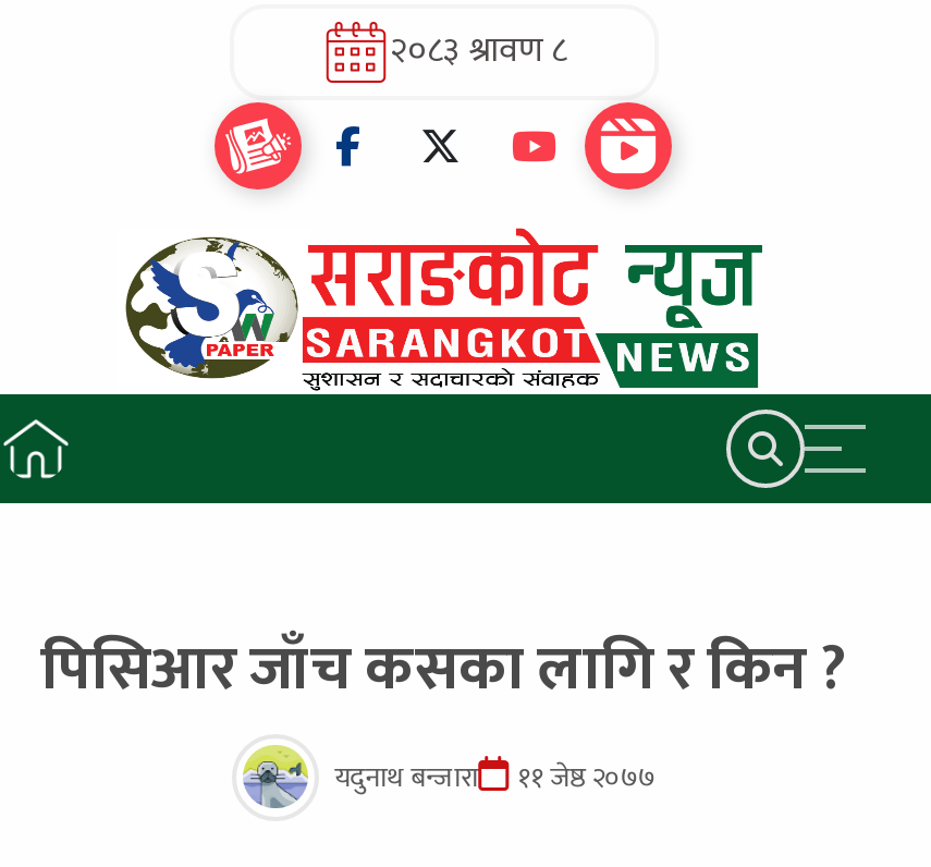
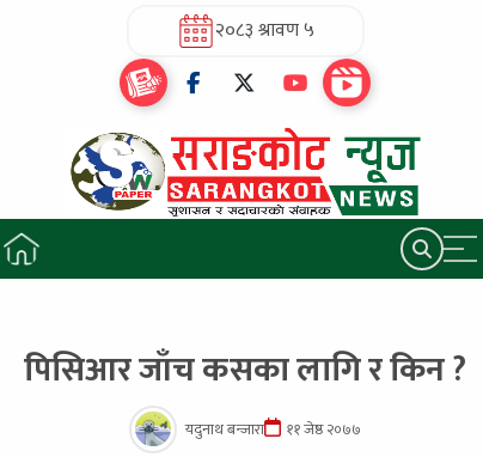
[390,21,566,80] २०८३ श्रावण ८ -> [215,14,314,46] २०८३ श्रावण ५

